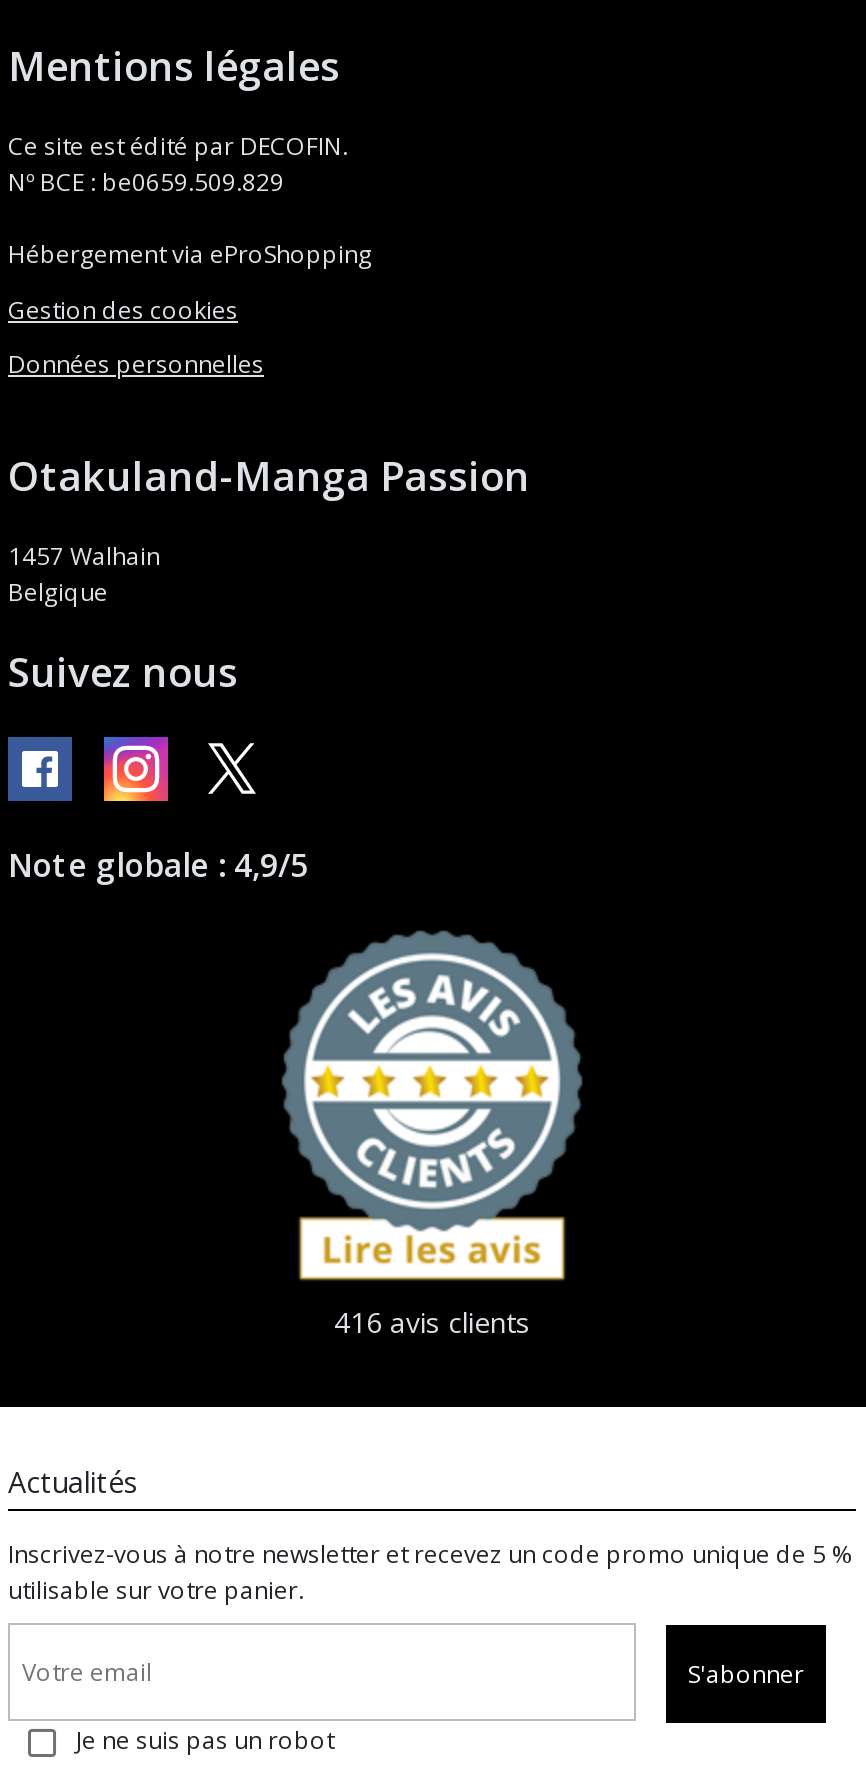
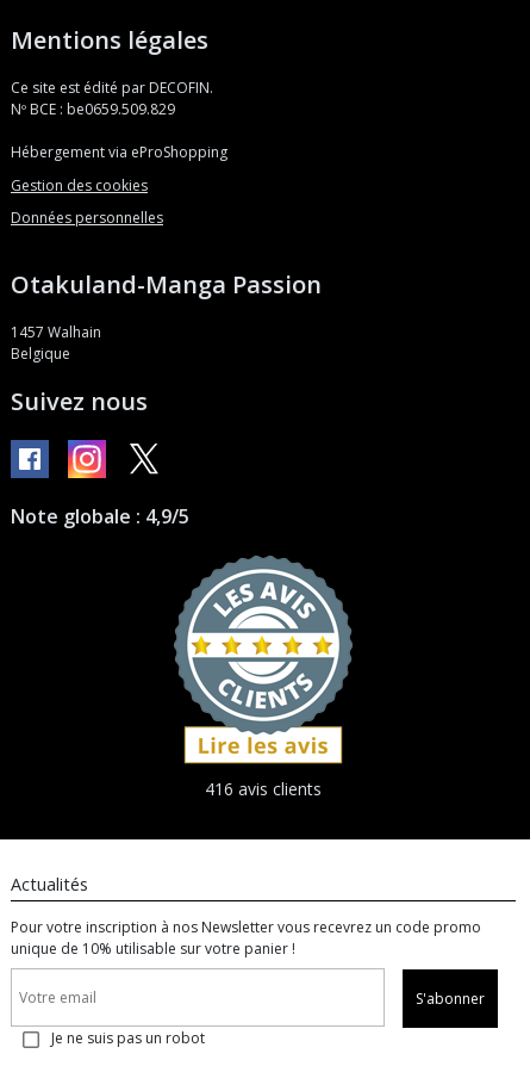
[8,1537,854,1607] Inscrivez-vous à notre newsletter et recevez un code promo unique de 5 % | utilisable sur votre panier. -> [11,917,481,958] Pour votre inscription à nos Newsletter vous recevrez un code promo | unique de 10% utilisable sur votre panier !

